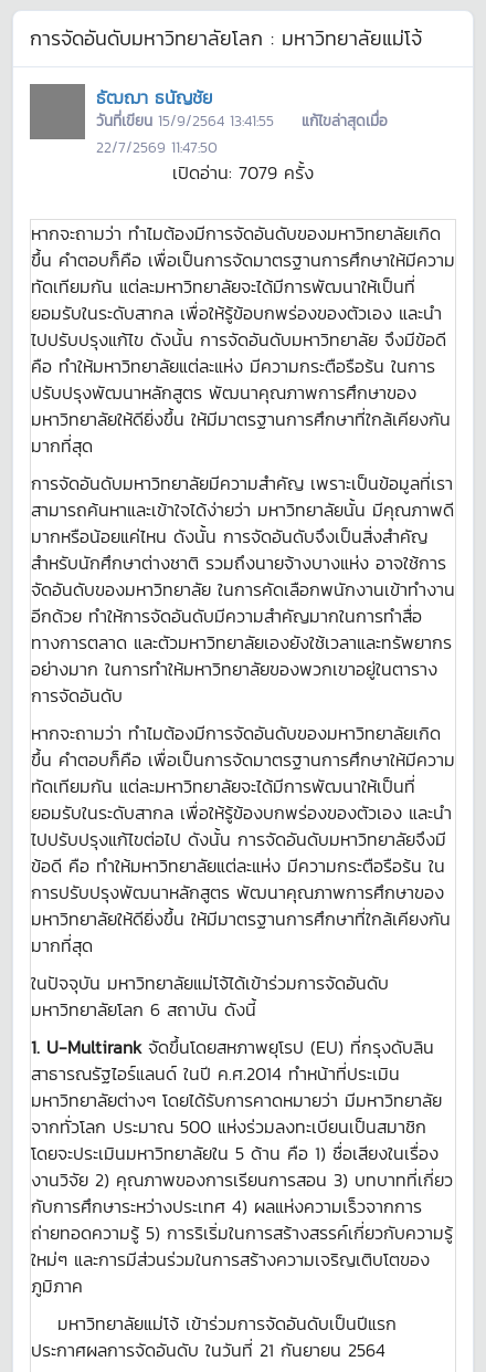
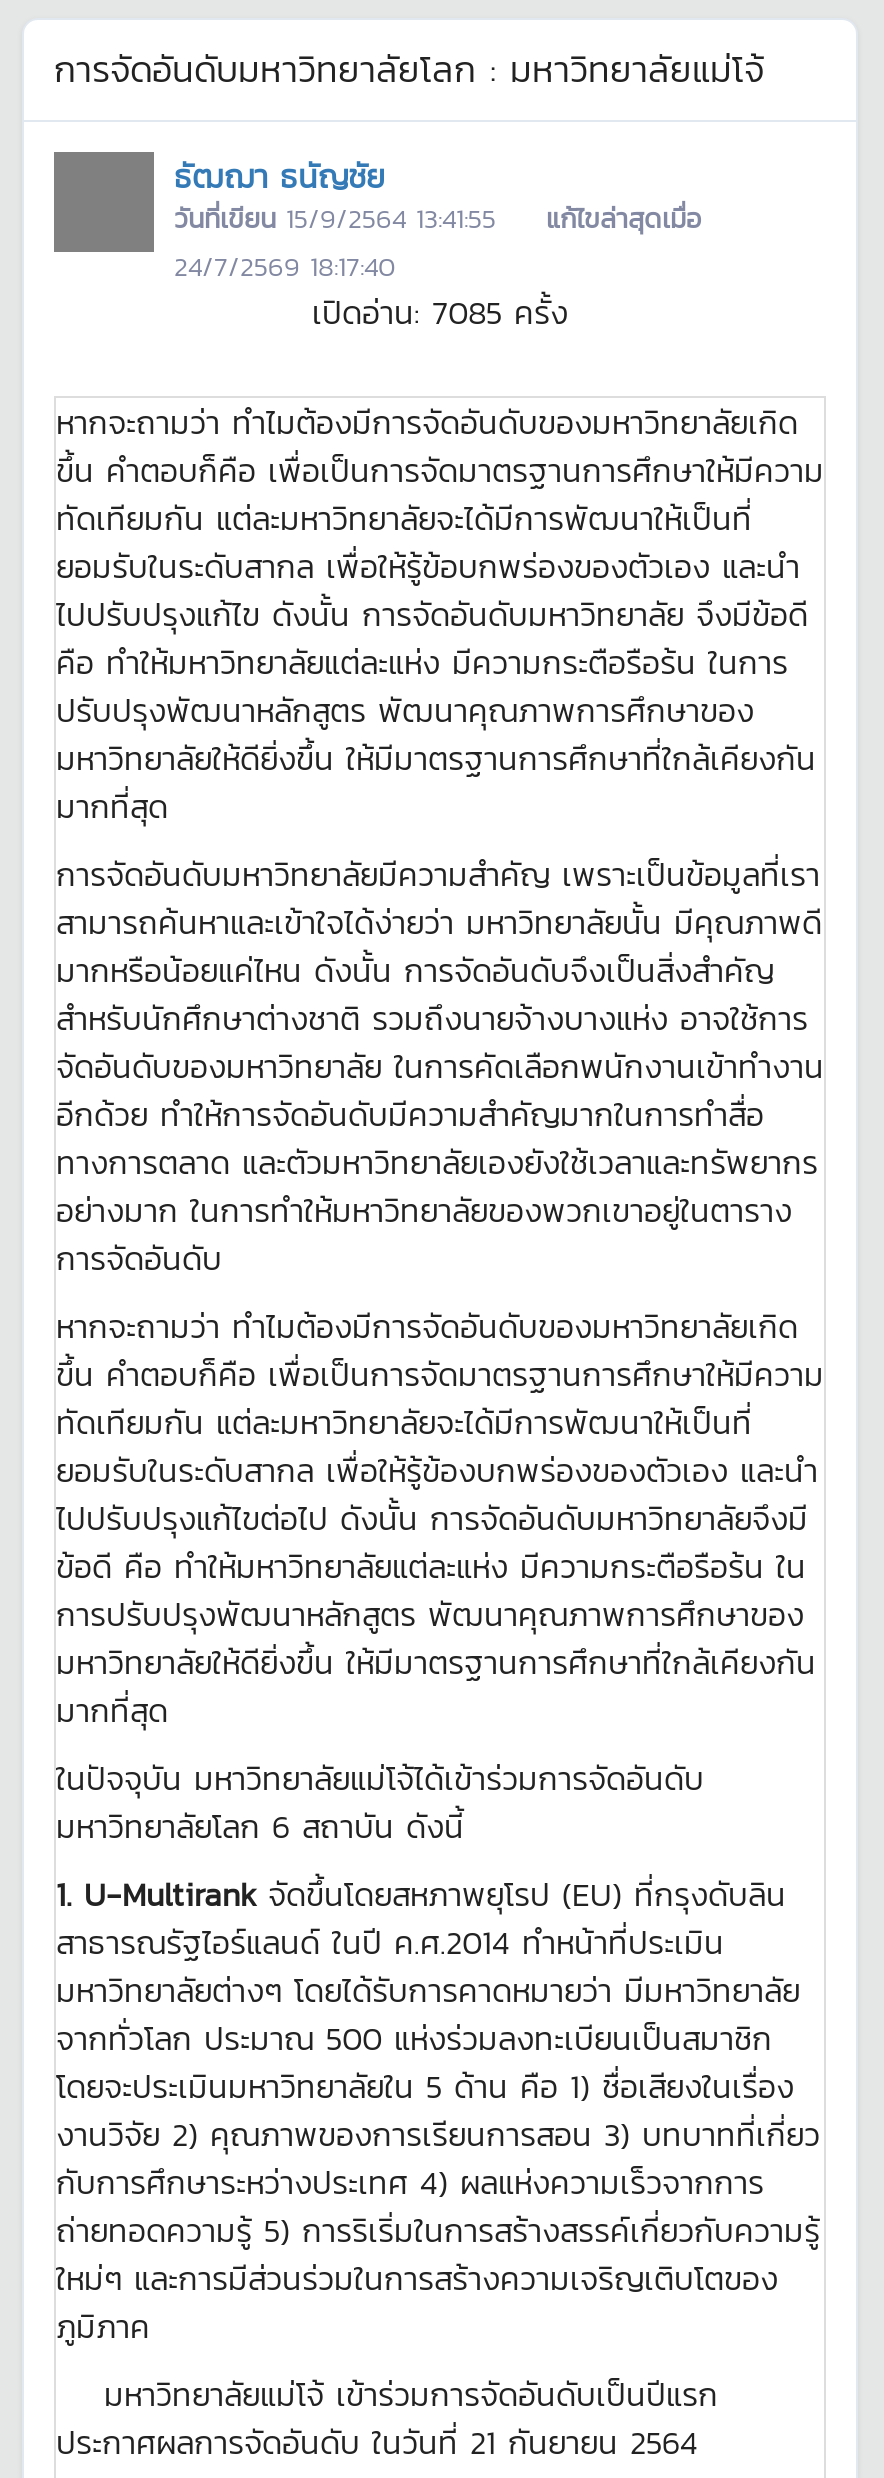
[96,136,218,158] 22/7/2569 11:47:50 -> [174,246,396,286] 24/7/2569 18:17:40
[172,159,314,186] เปิดอ่าน: 7079 ครั้ง -> [312,288,568,336] เปิดอ่าน: 7085 ครั้ง

